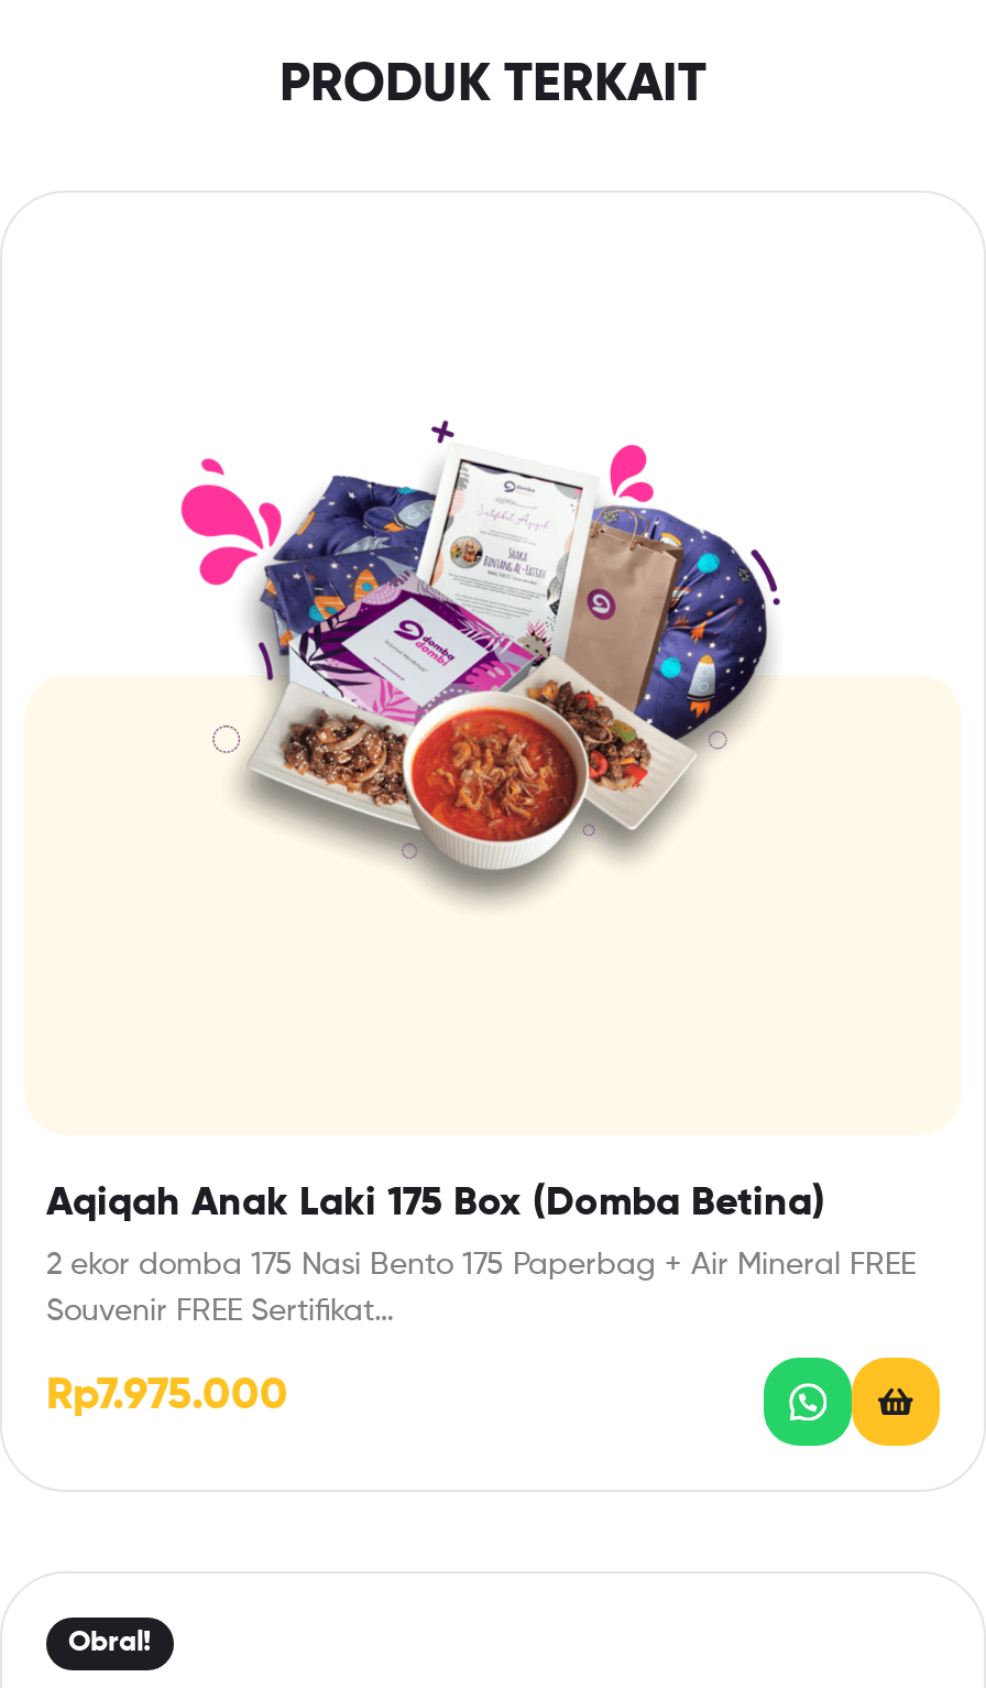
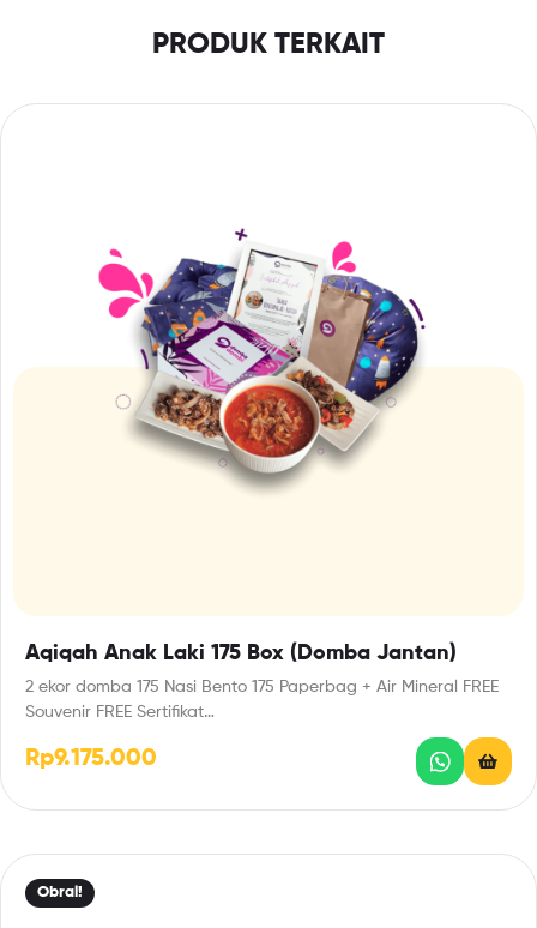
[46,1184,825,1223] Aqiqah Anak Laki 175 Box (Domba Betina) -> [25,643,457,664] Aqiqah Anak Laki 175 Box (Domba Jantan)
[46,1375,288,1419] Rp7.975.000 -> [25,747,157,771] Rp9.175.000

